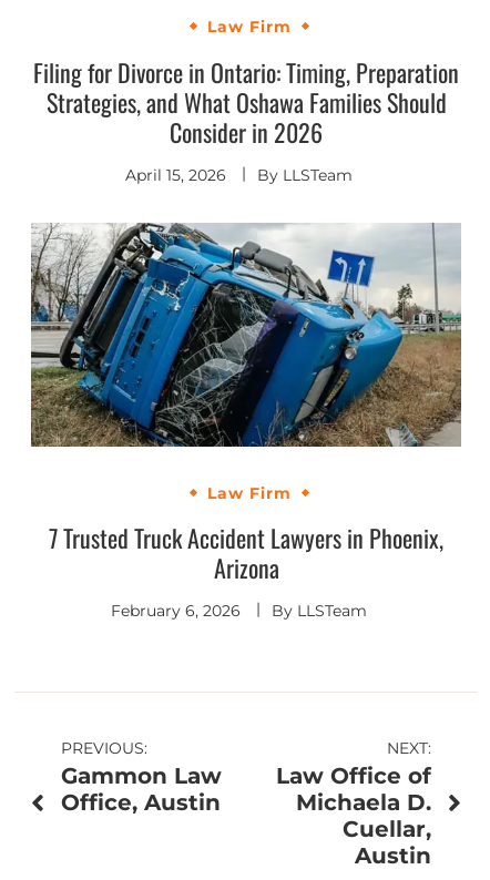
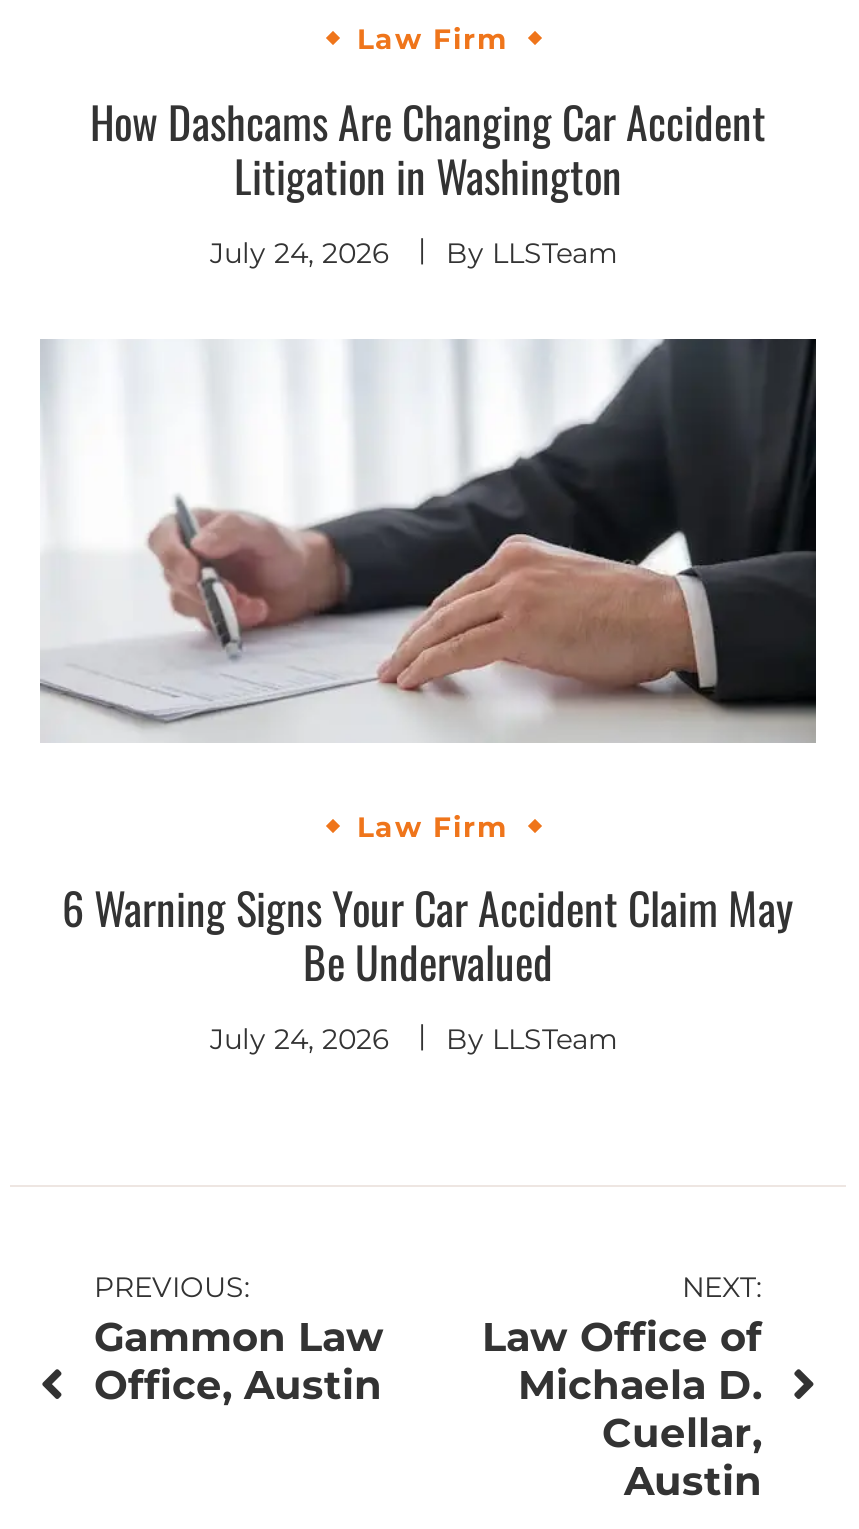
[33,54,459,185] Filing for Divorce in Ontario: Timing, Preparation | Strategies, and What Oshawa Families Should | Consider in 2026 | April 15, 2026 -> [90,89,766,271] How Dashcams Are Changing Car Accident | Litigation in Washington | July 24, 2026
[30,222,462,448] [image] -> [40,337,818,743] [image]
[49,520,443,621] 7 Trusted Truck Accident Lawyers in Phoenix, | Arizona | February 6, 2026 -> [62,875,794,1057] 6 Warning Signs Your Car Accident Claim May | Be Undervalued | July 24, 2026

